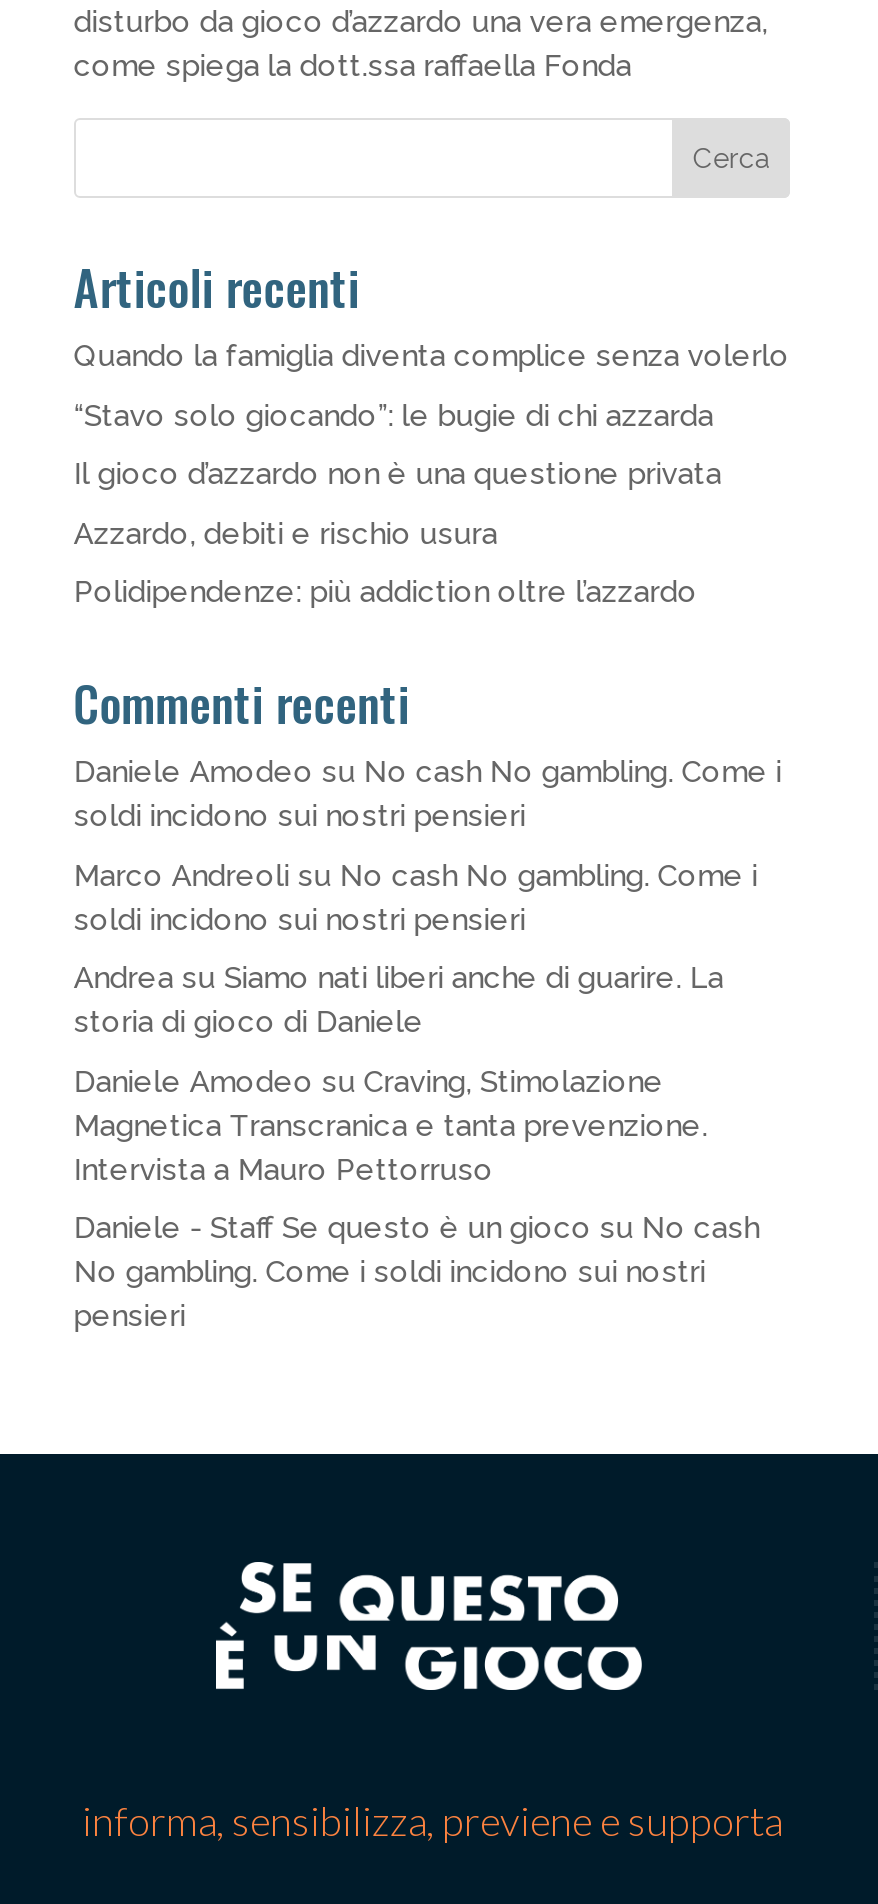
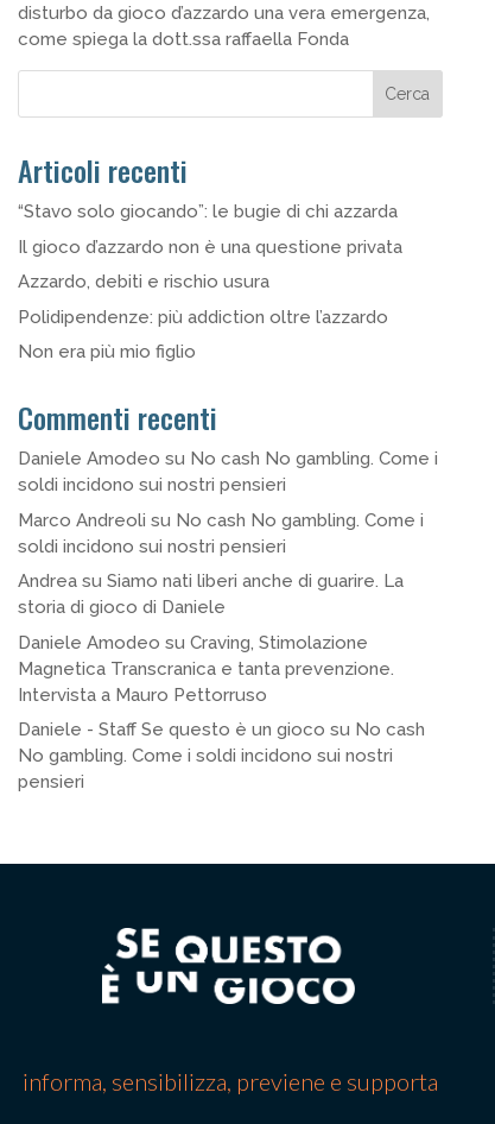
[74,338,790,374] Quando la famiglia diventa complice senza volerlo -> none
moved [74,397,722,610] -> [18,201,402,327]: “Stavo solo giocando”: le bugie di chi azzarda | Il gioco d’azzardo non è una questione privata | Azzardo, debiti e rischio usura | Polidipendenze: più addiction oltre l’azzardo
none -> [18,341,196,362] Non era più mio figlio

